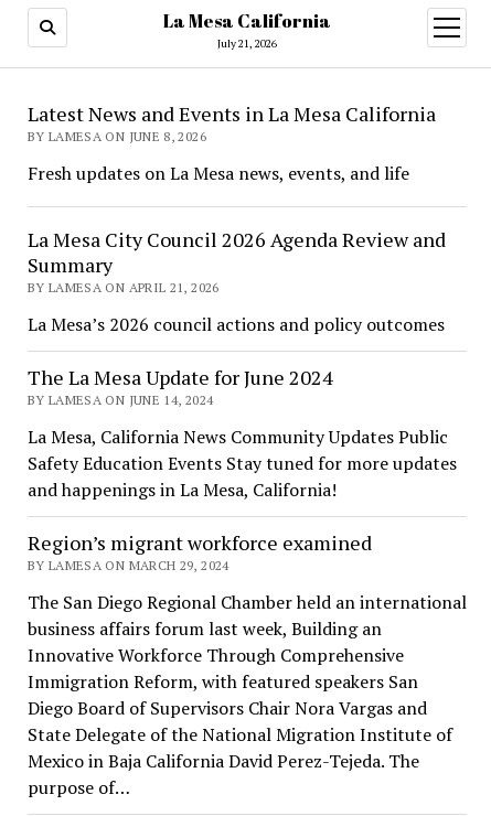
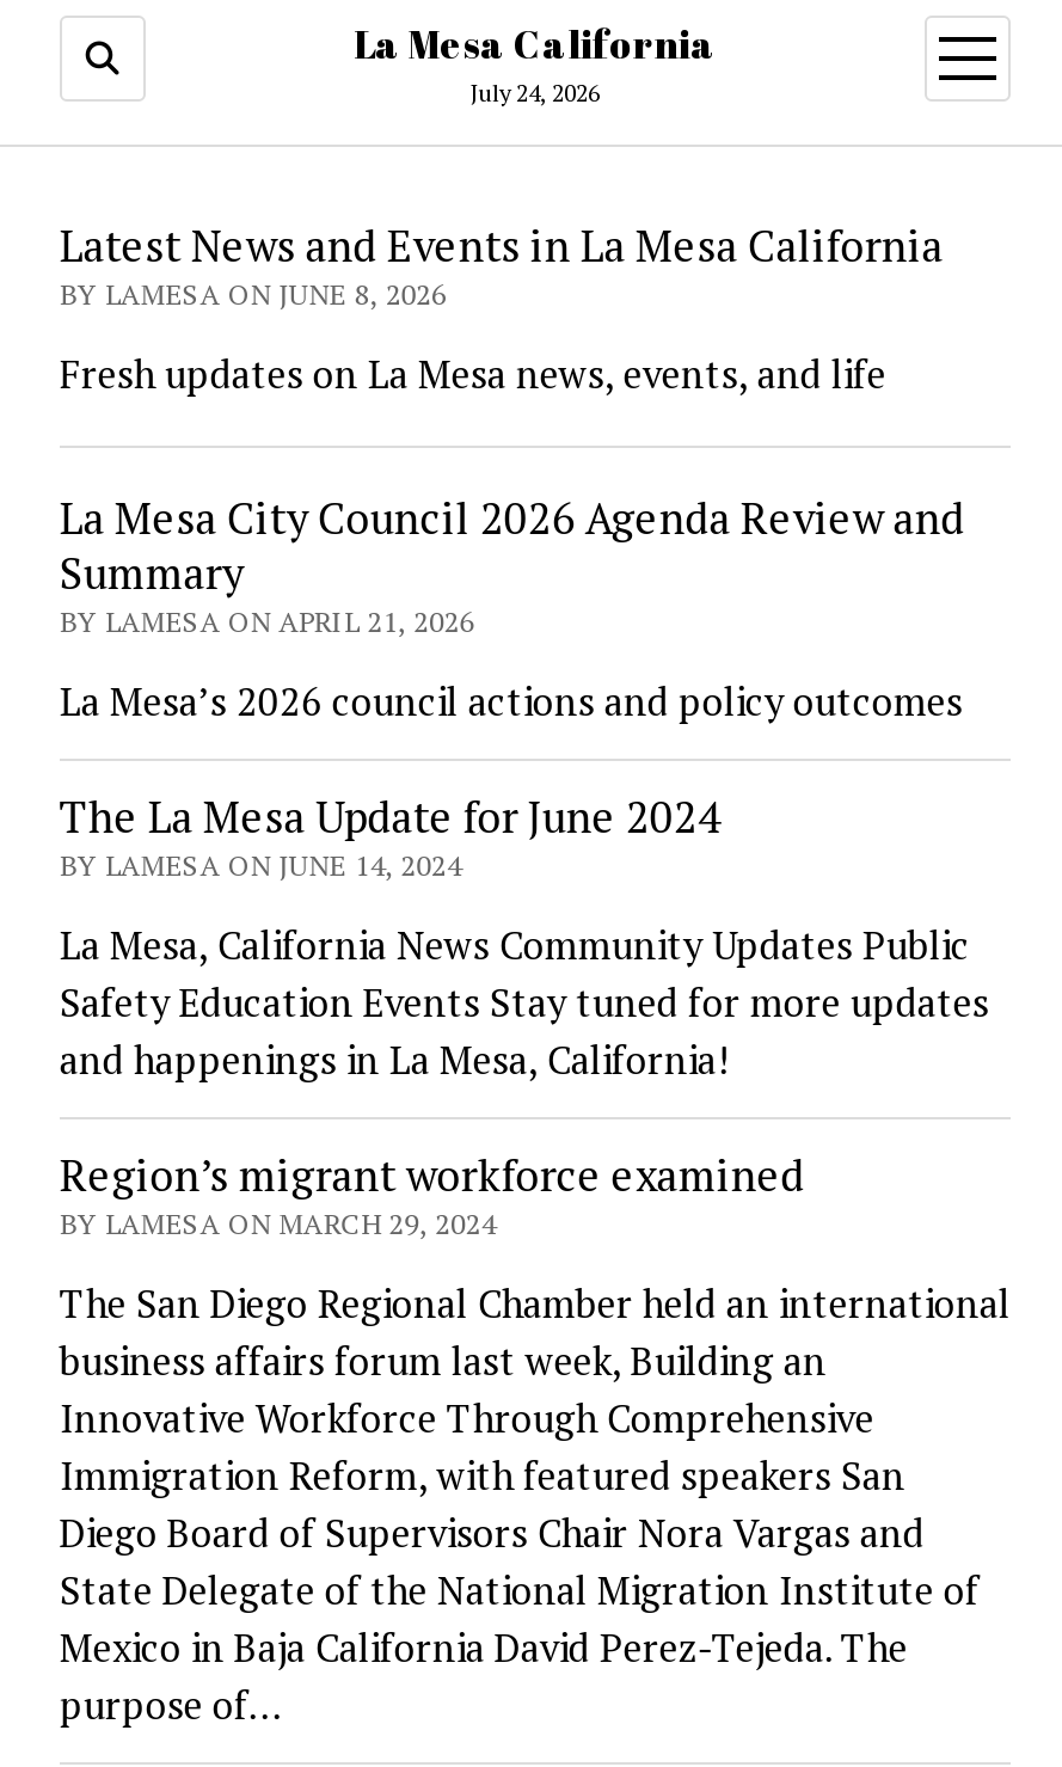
[217,36,277,51] July 21, 2026 -> [471,78,600,109] July 24, 2026

